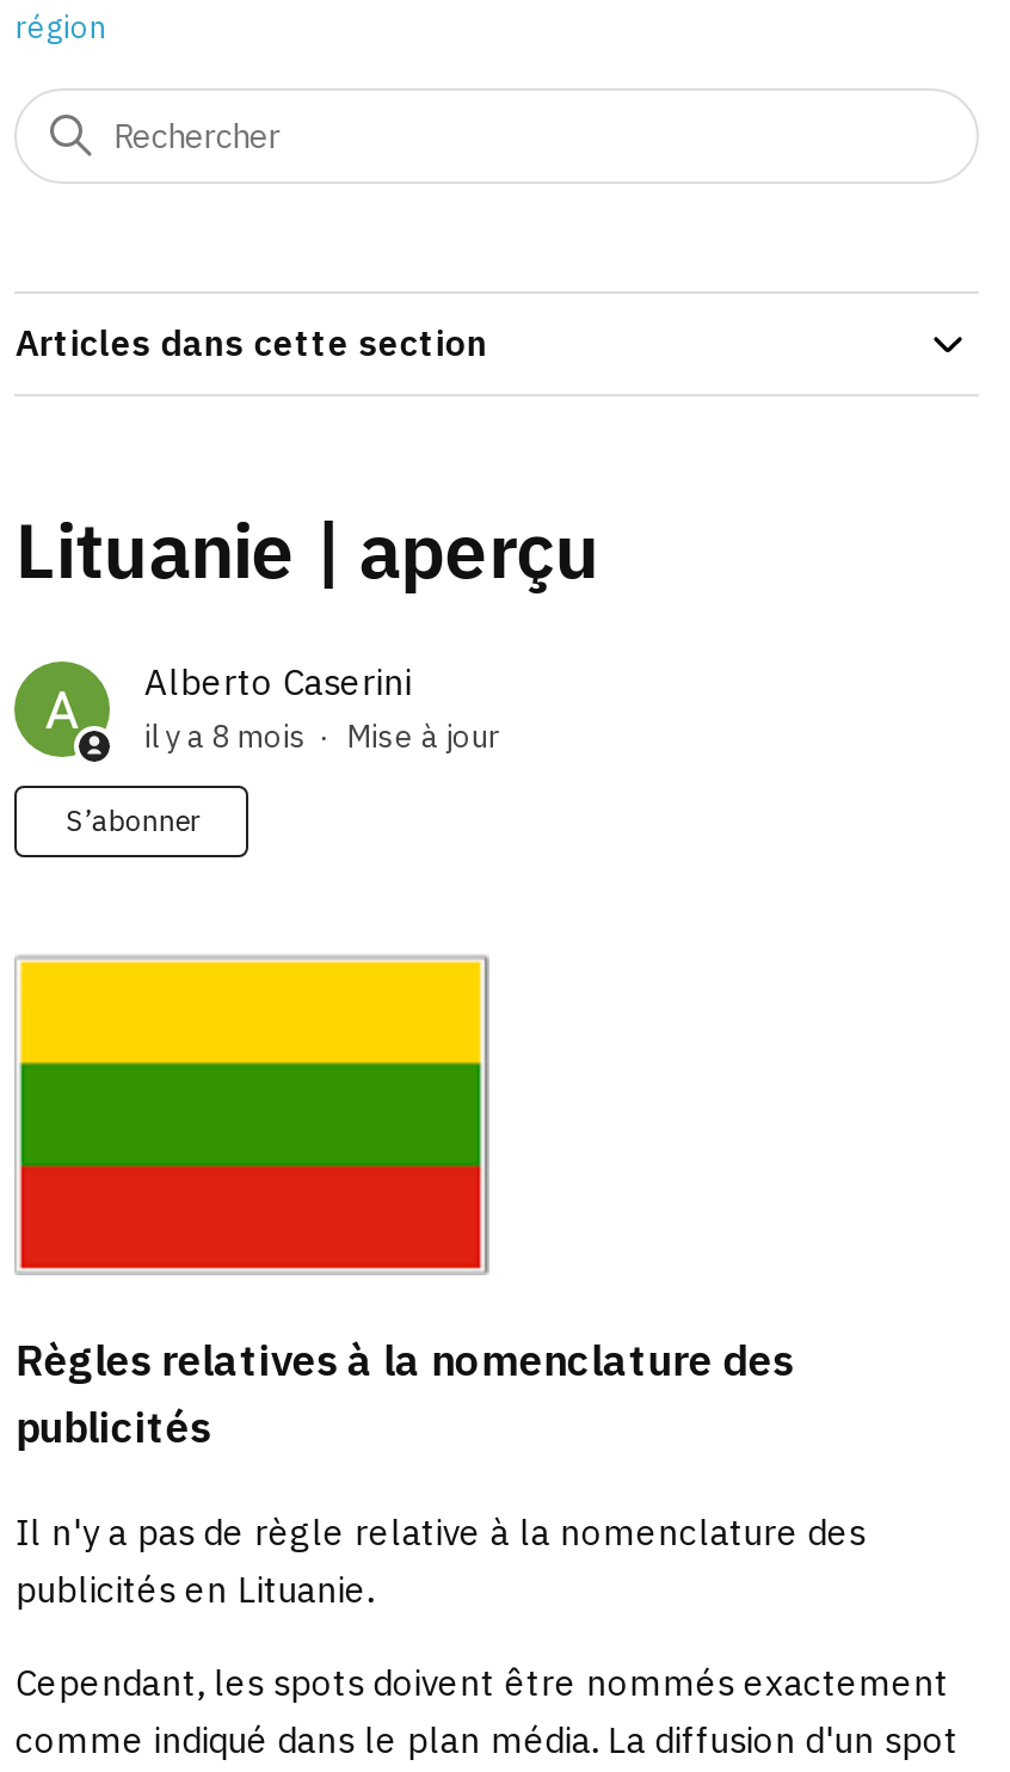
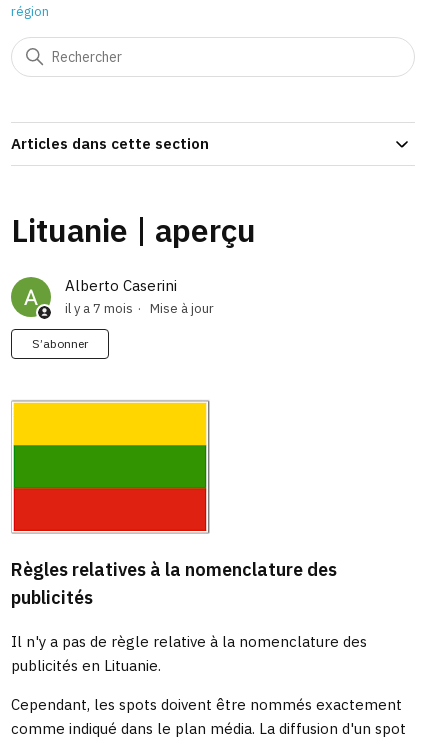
[144,717,500,758] il y a 8 mois Mise à jour -> [65,300,214,317] il y a 7 mois Mise à jour

